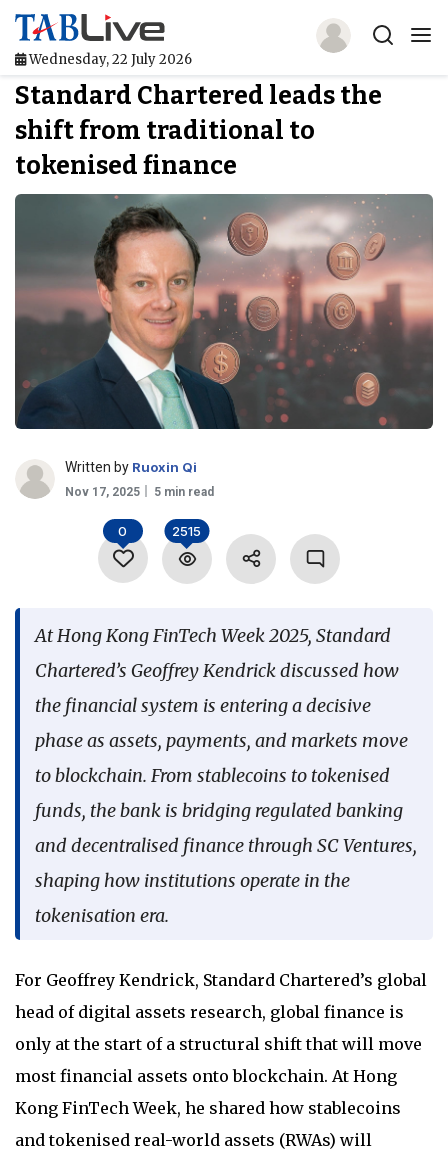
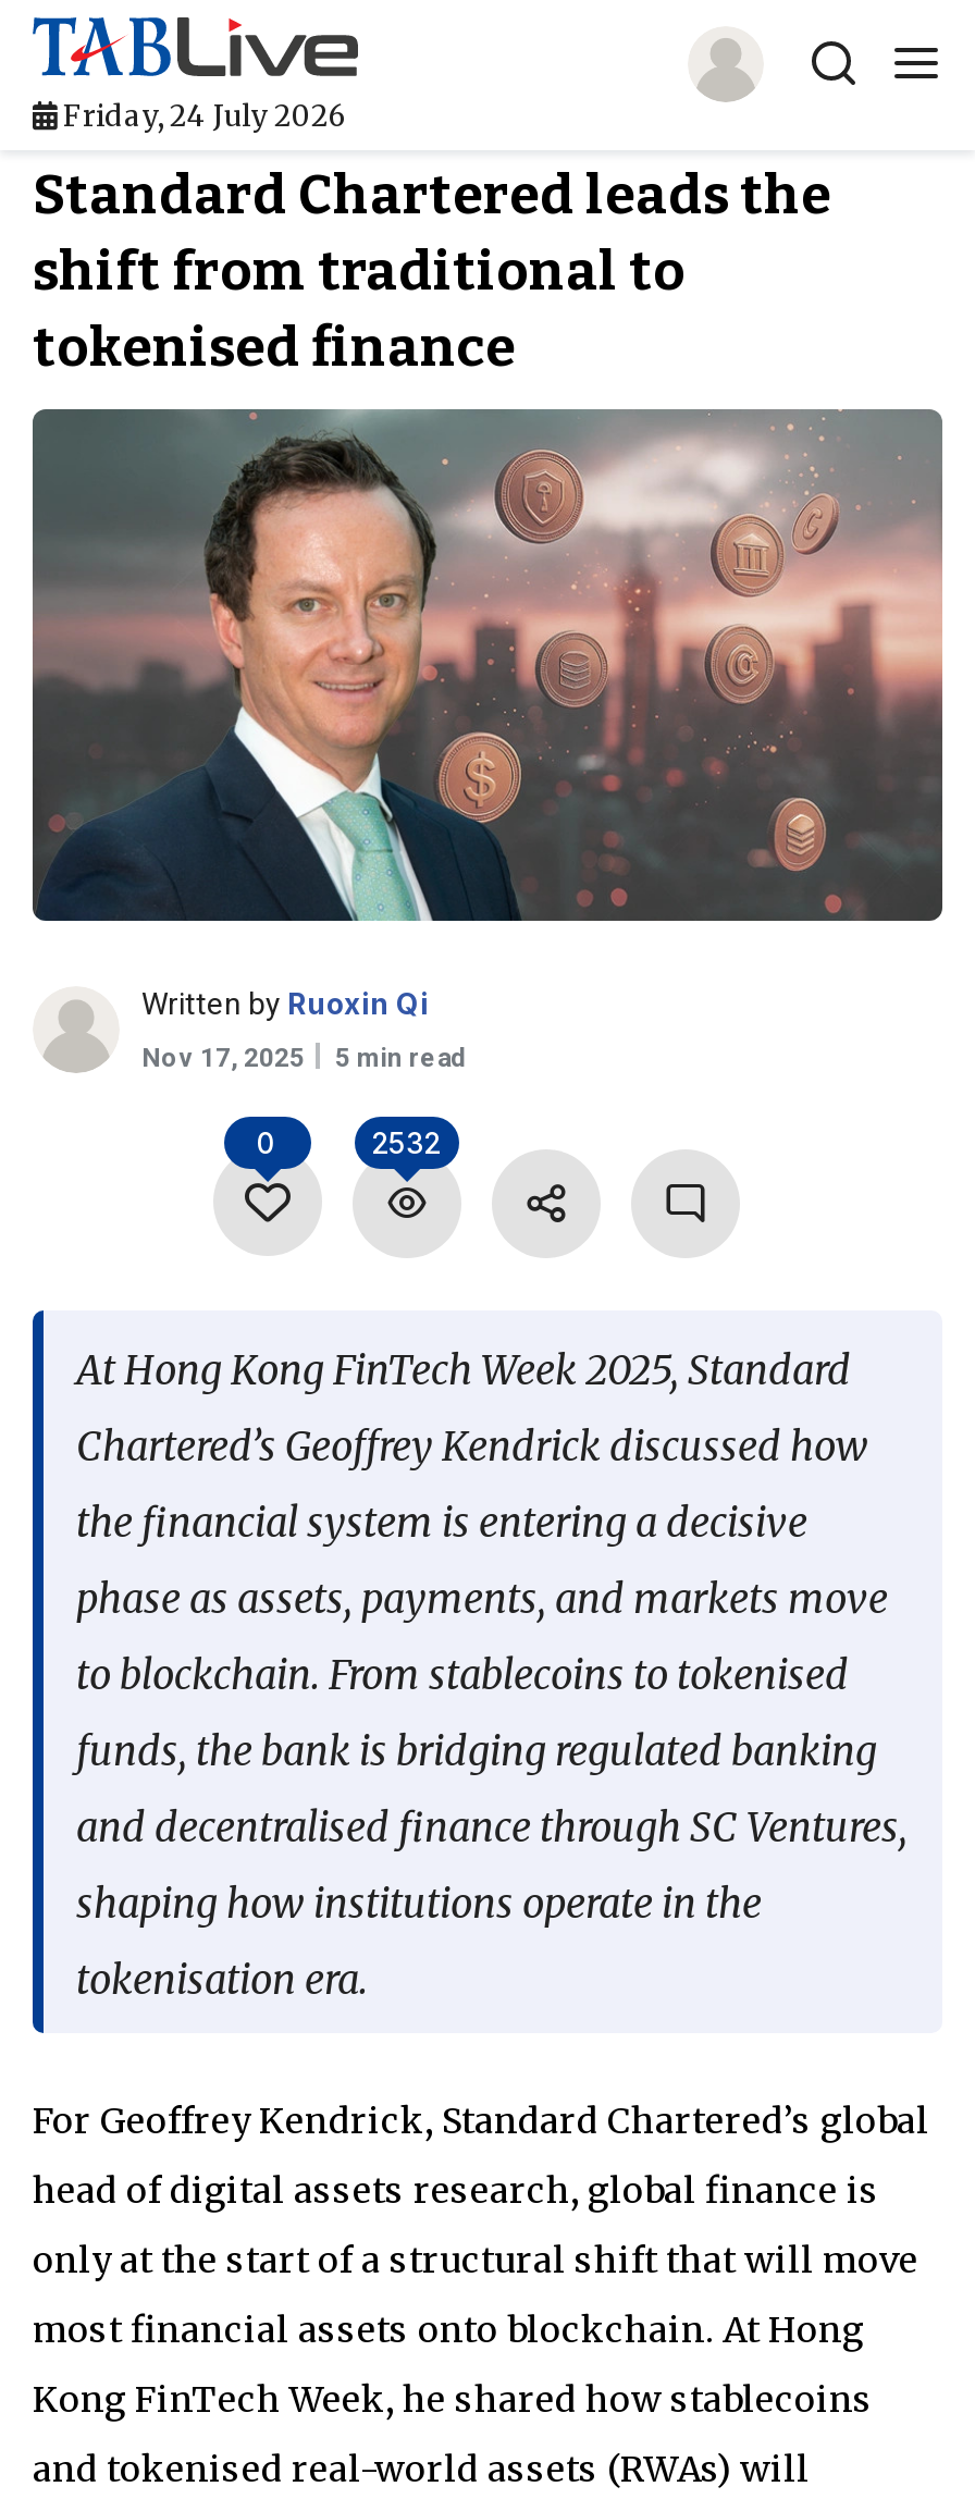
[26,51,192,68] Wednesday, 22 July 2026 -> [57,99,346,136] Friday, 24 July 2026
[172,523,201,539] 2515 -> [371,1125,441,1160] 2532

